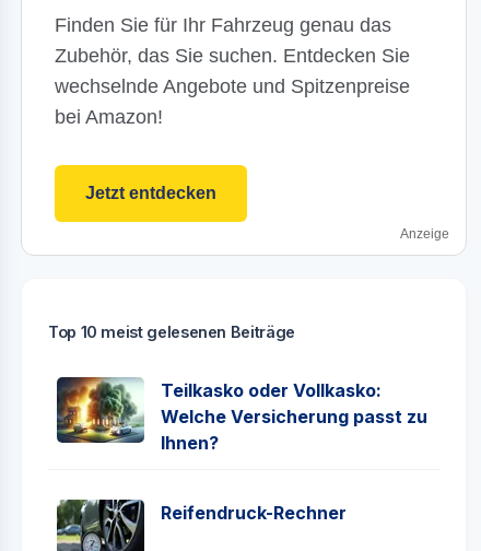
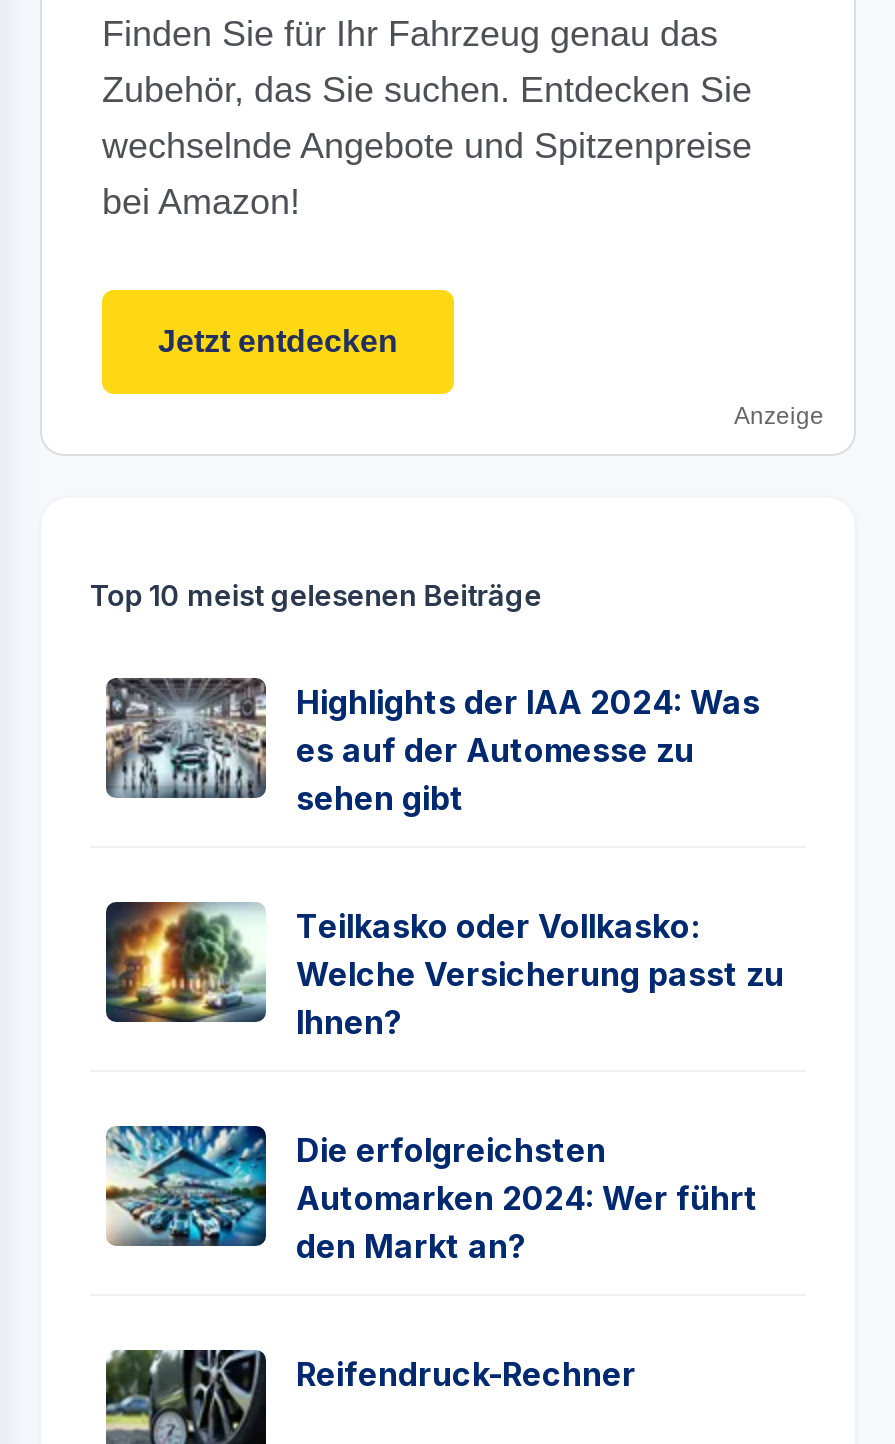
none -> [104,678,760,818] [image] | Highlights der IAA 2024: Was | es auf der Automesse zu | sehen gibt
none -> [106,1124,758,1266] [image] | Die erfolgreichsten | Automarken 2024: Wer führt | den Markt an?

